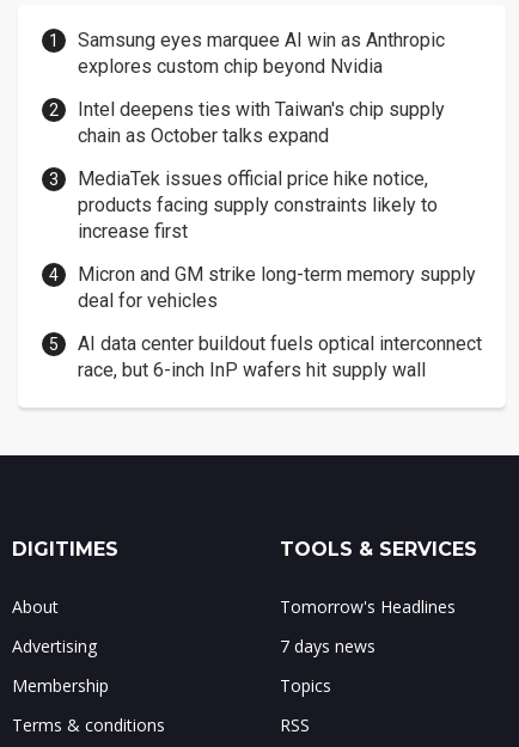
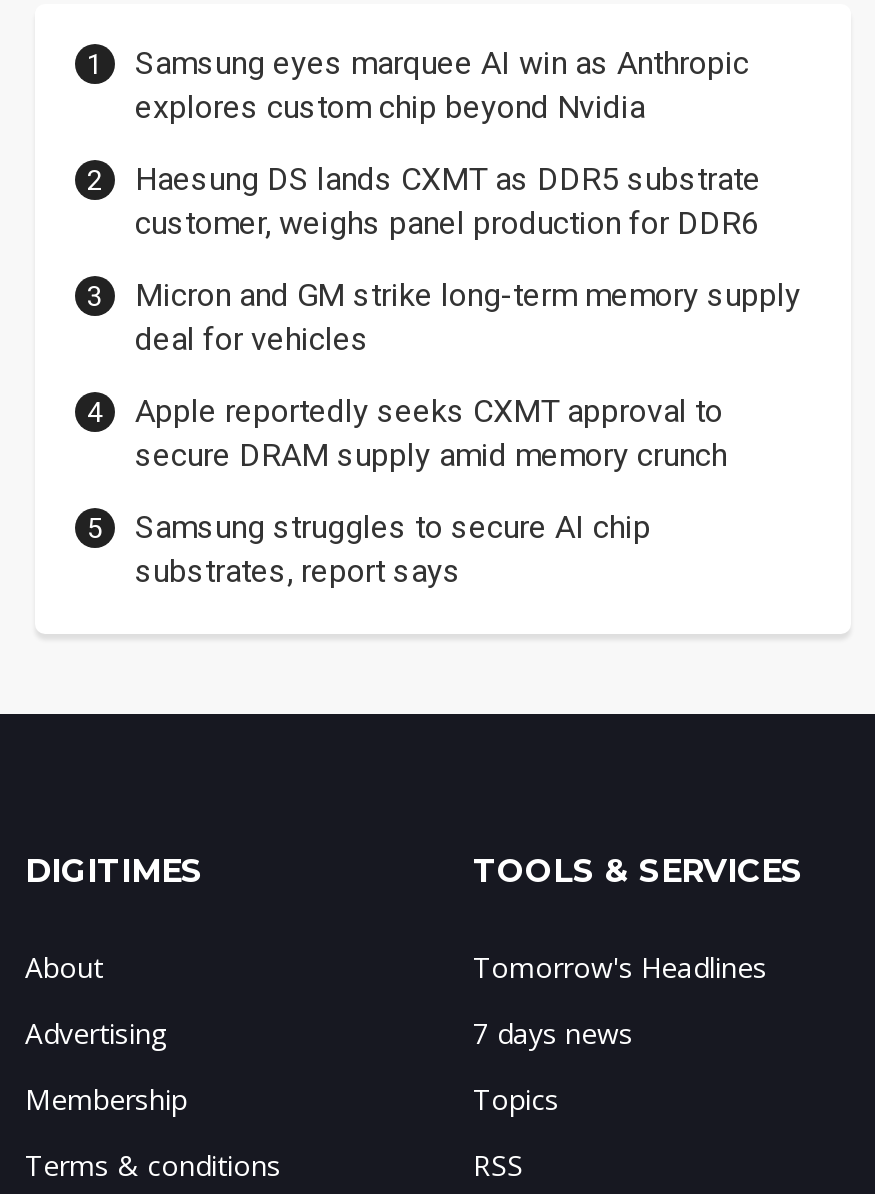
[78,98,445,243] Intel deepens ties with Taiwan's chip supply | chain as October talks expand | MediaTek issues official price hike notice, | products facing supply constraints likely to | increase first -> [135,160,761,242] Haesung DS lands CXMT as DDR5 substrate | customer, weighs panel production for DDR6
moved [78,263,476,312] -> [135,276,801,358]: Micron and GM strike long-term memory supply | deal for vehicles
[78,333,482,382] AI data center buildout fuels optical interconnect | race, but 6-inch InP wafers hit supply wall -> [135,392,727,590] Apple reportedly seeks CXMT approval to | secure DRAM supply amid memory crunch | Samsung struggles to secure AI chip | substrates, report says

